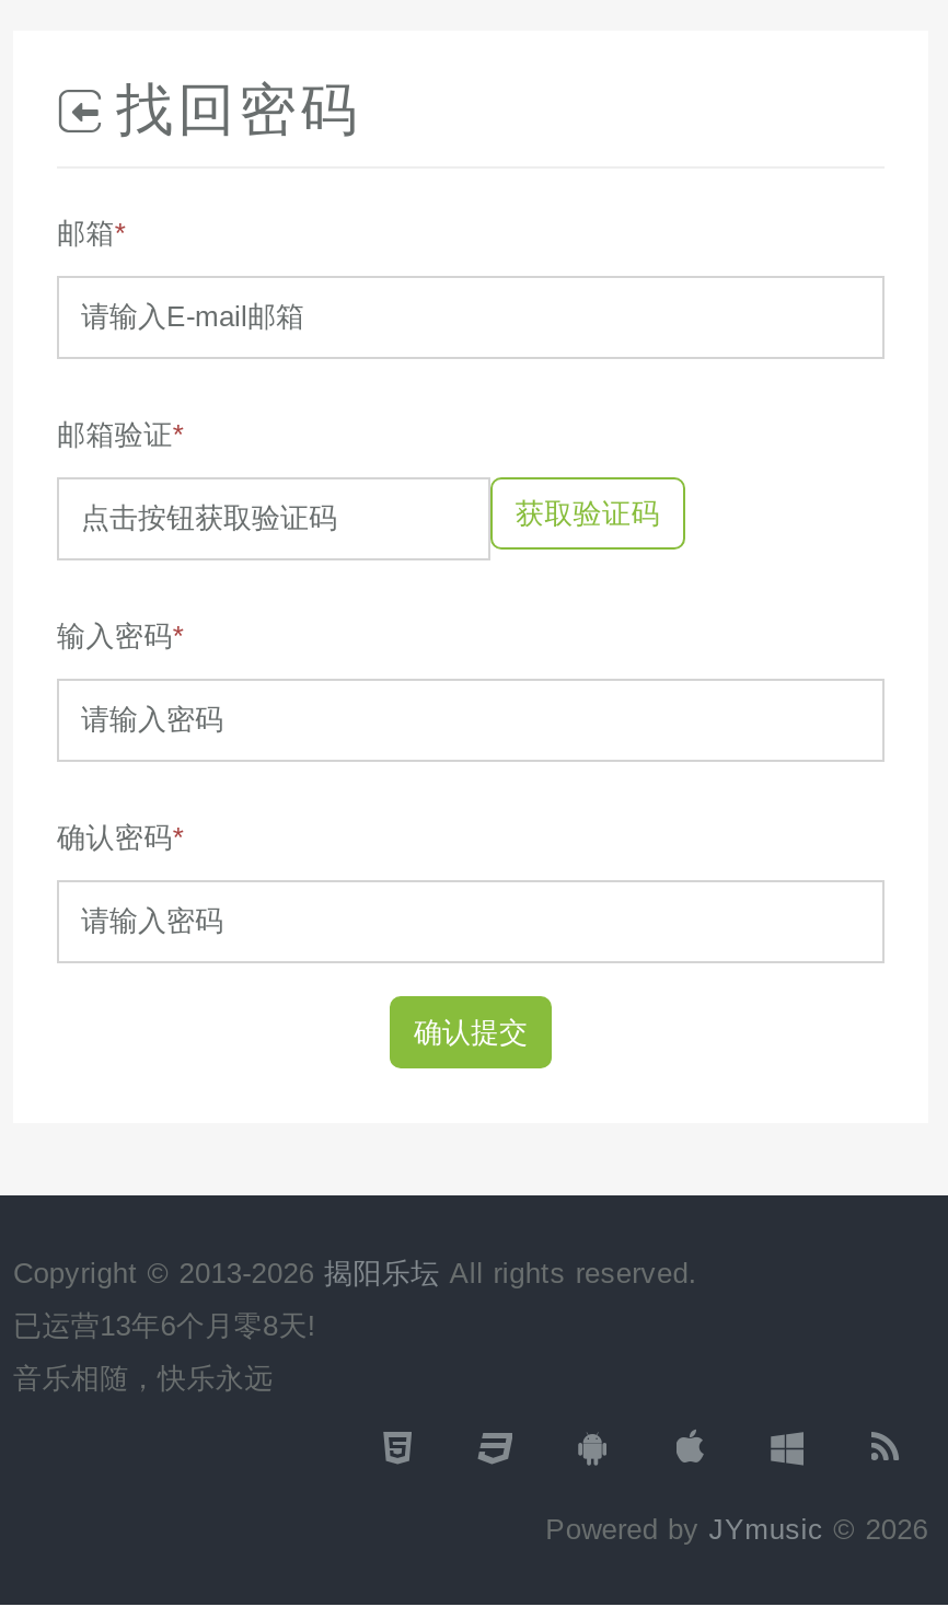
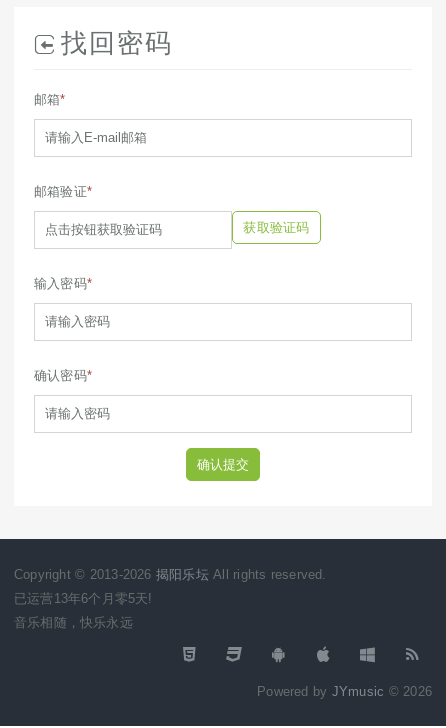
[13,1310,317,1343] 已运营13年6个月零8天! -> [14,591,153,606] 已运营13年6个月零5天!

